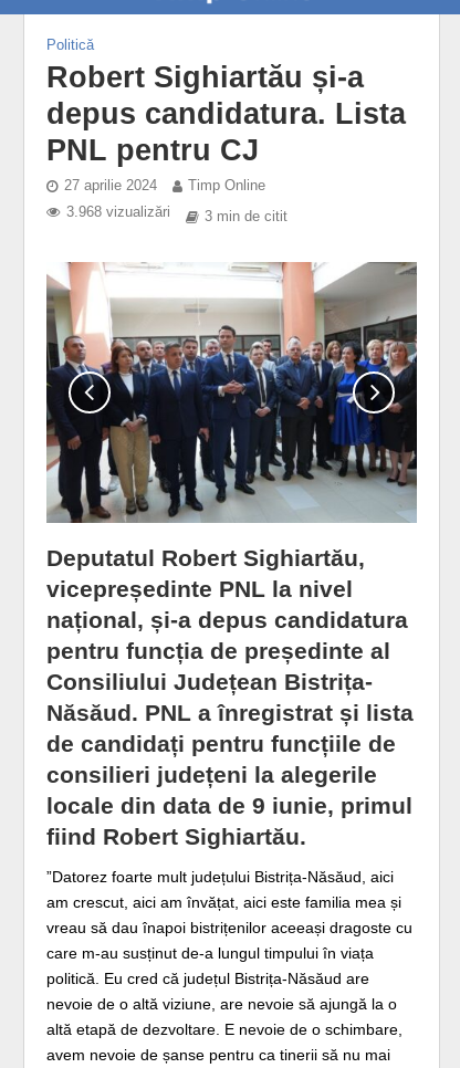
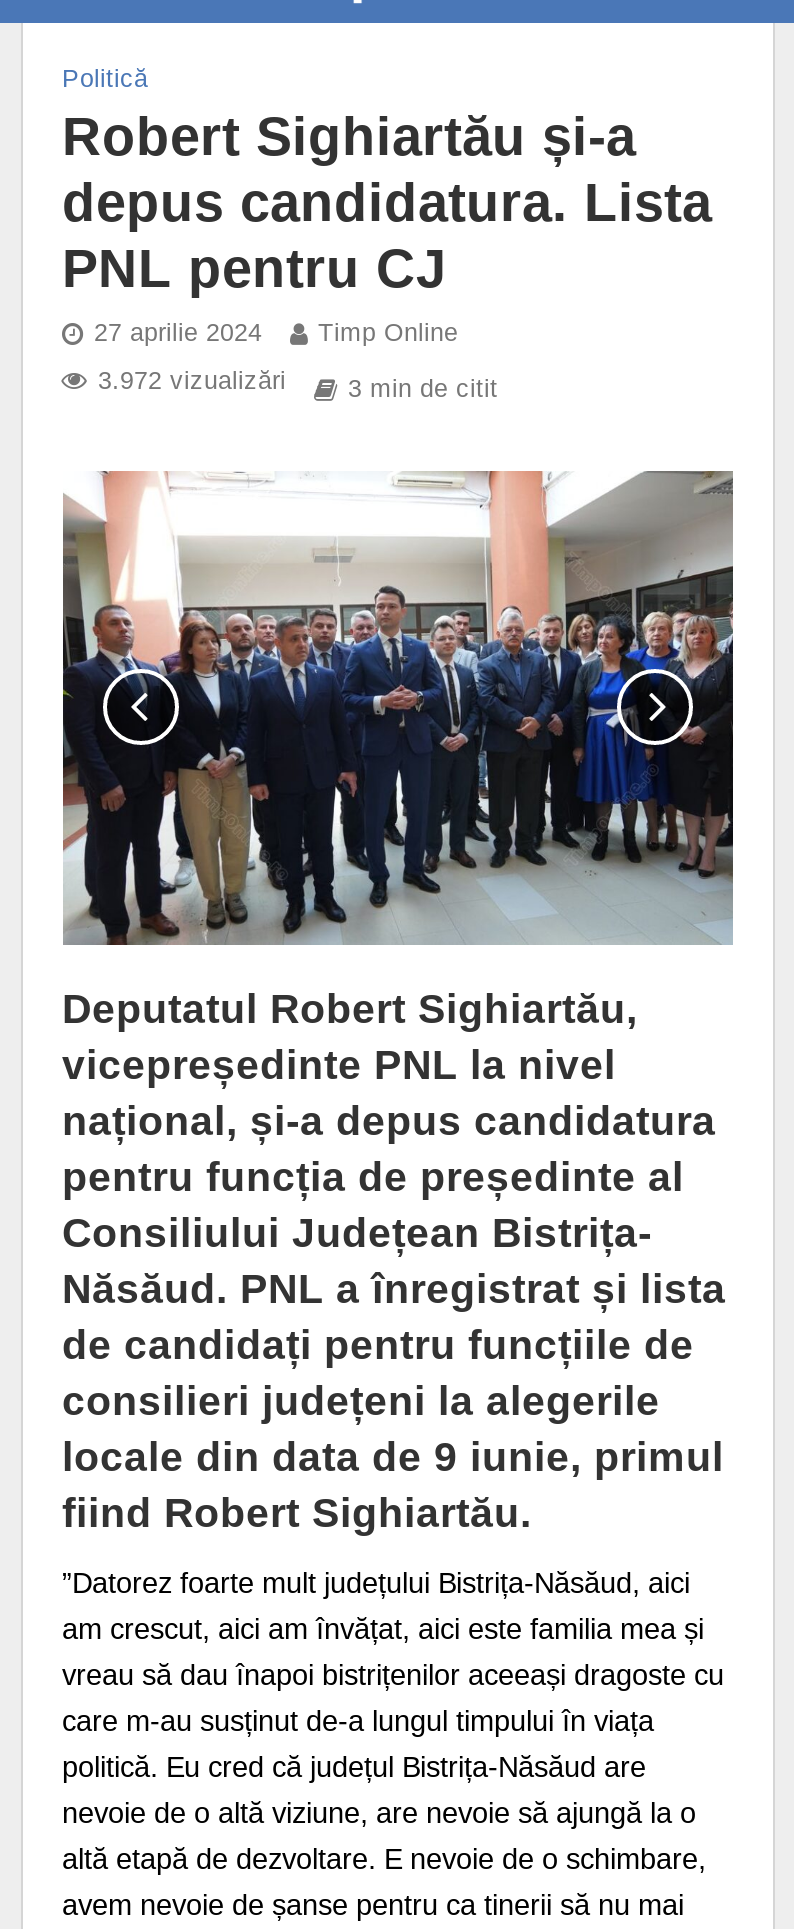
[66,205,170,220] 3.968 vizualizări -> [98,367,286,395] 3.972 vizualizări

